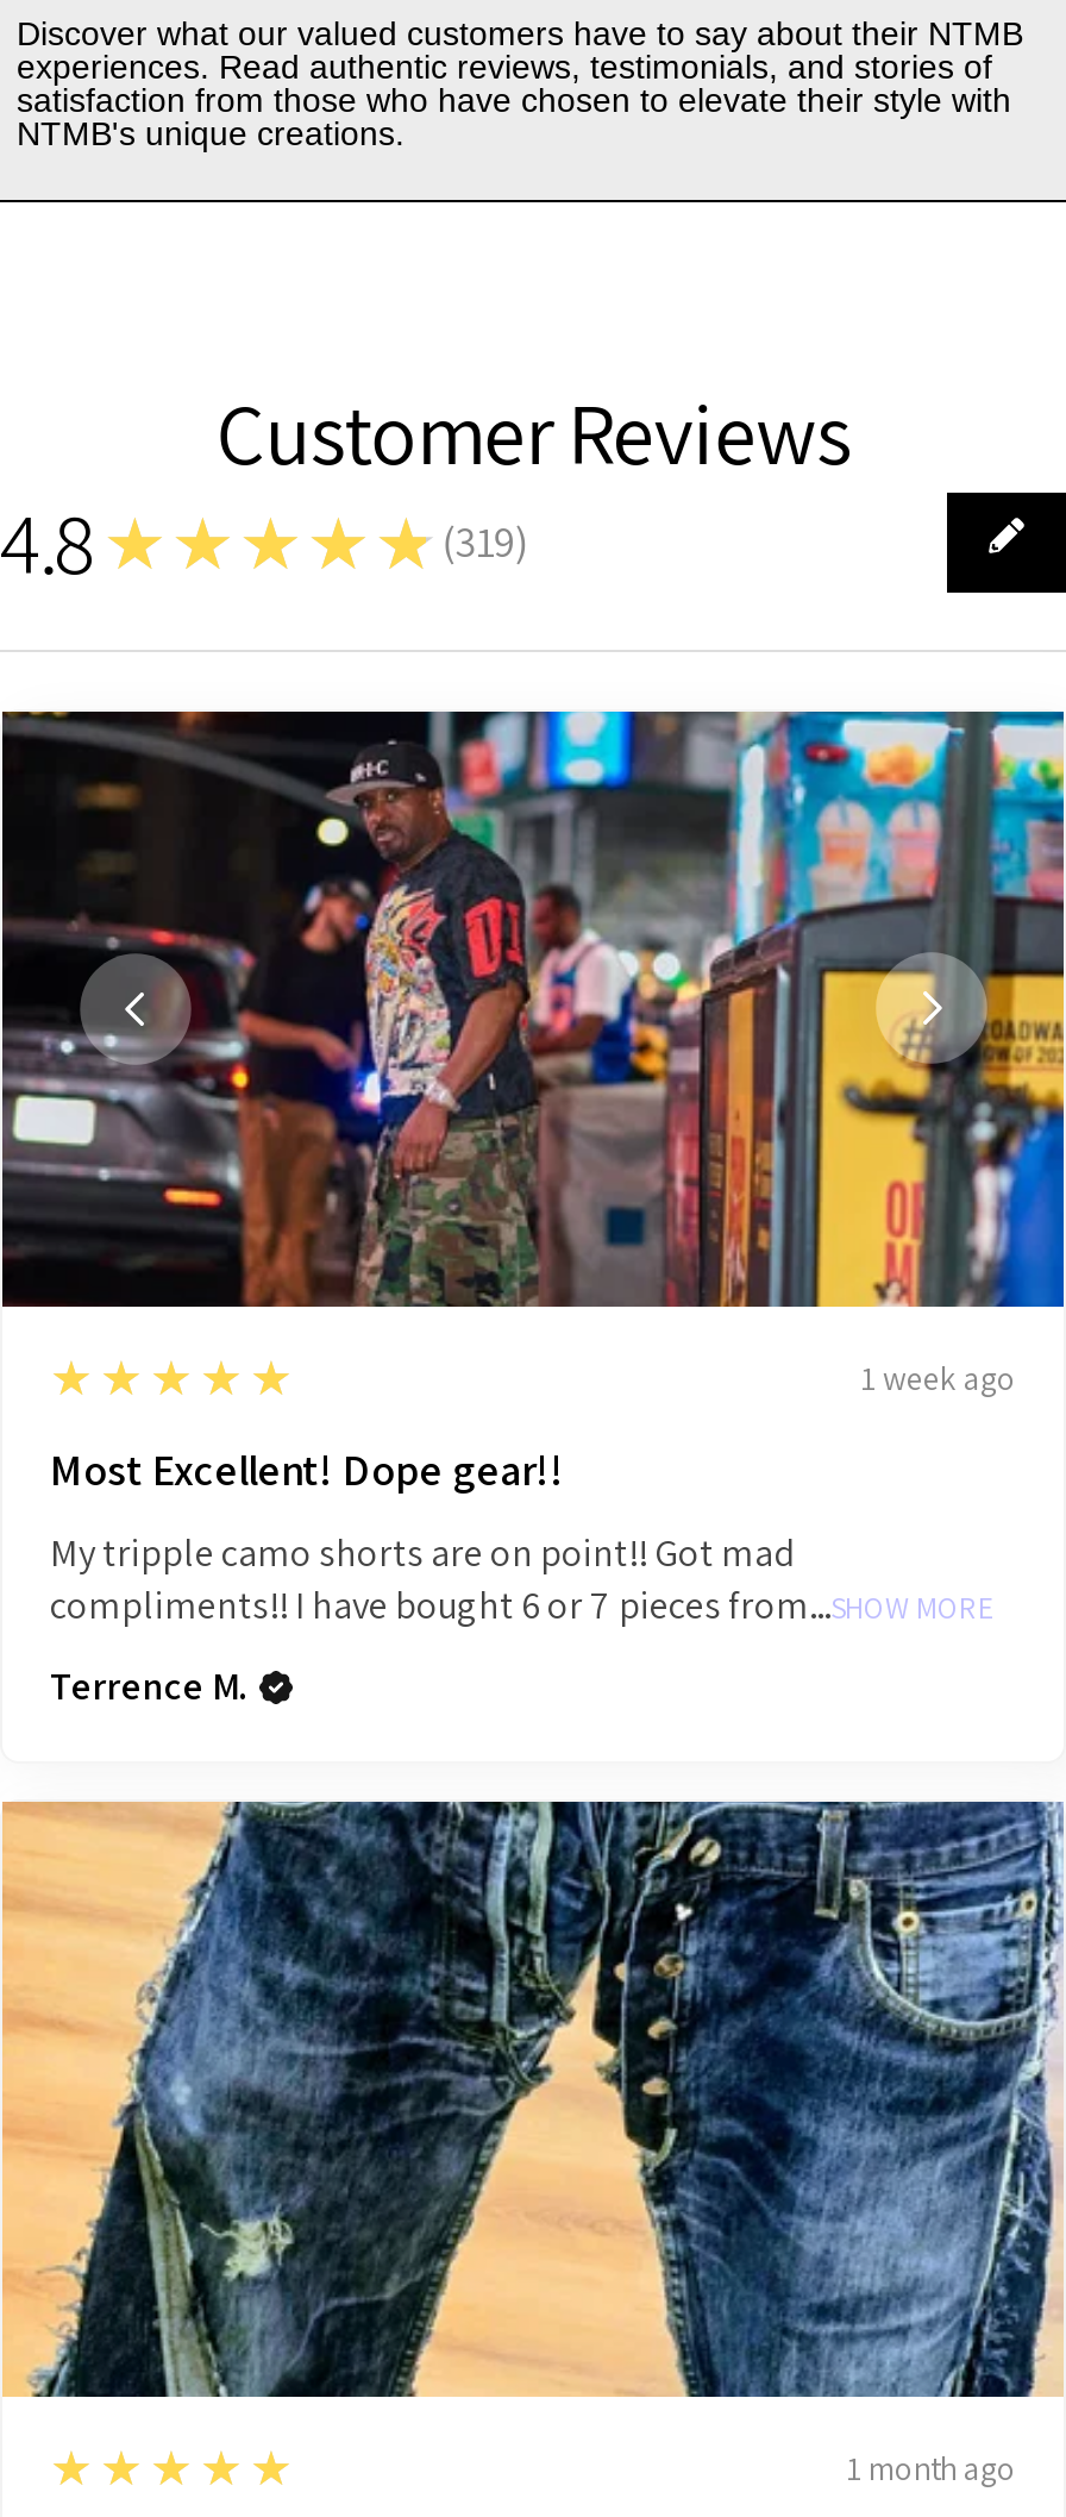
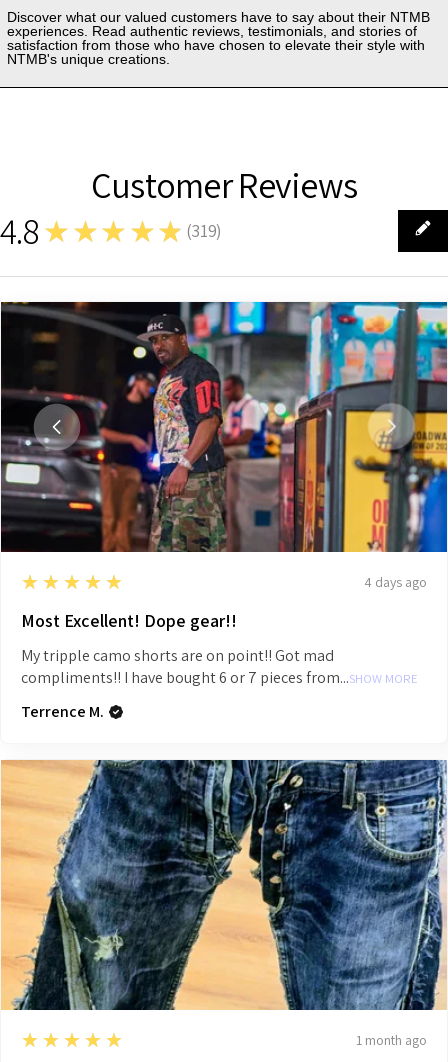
[861,1355,1016,1398] 1 week ago -> [364,572,427,590] 4 days ago

